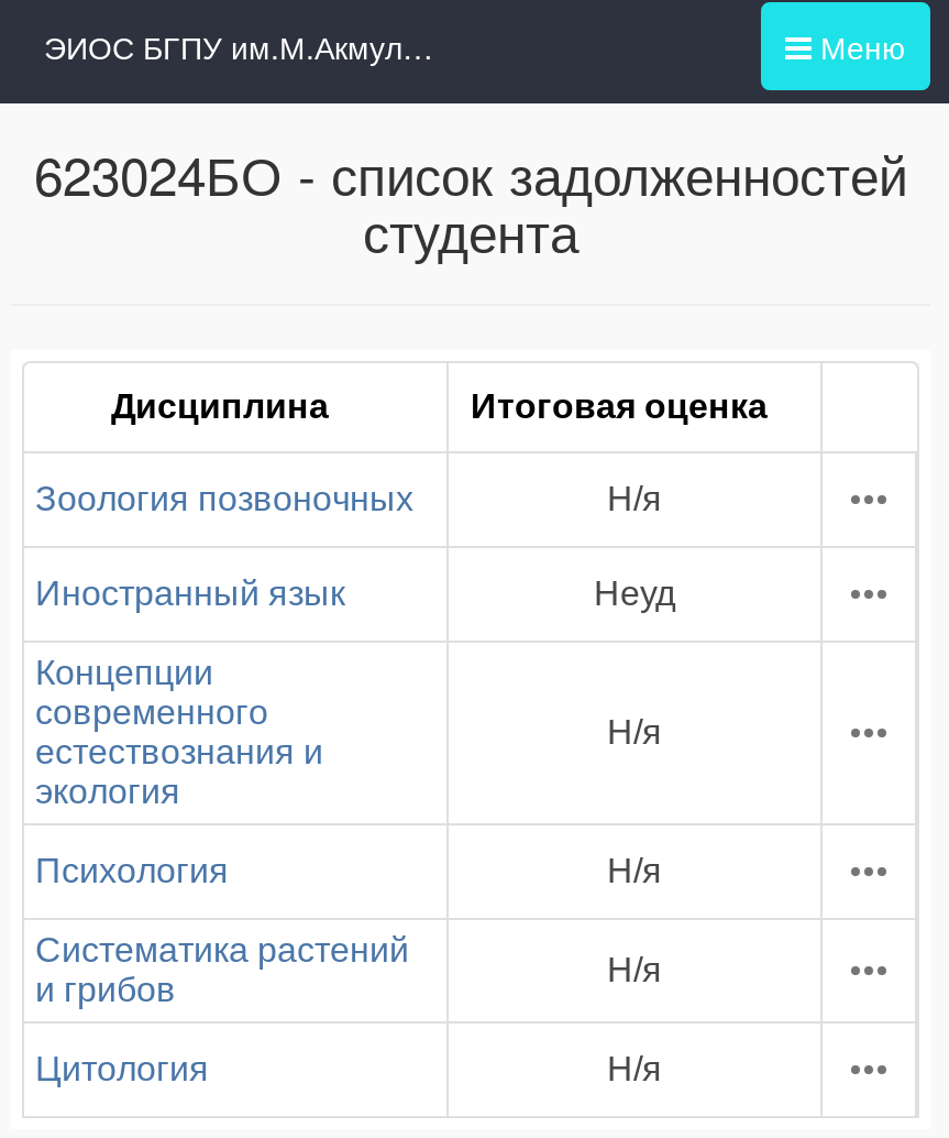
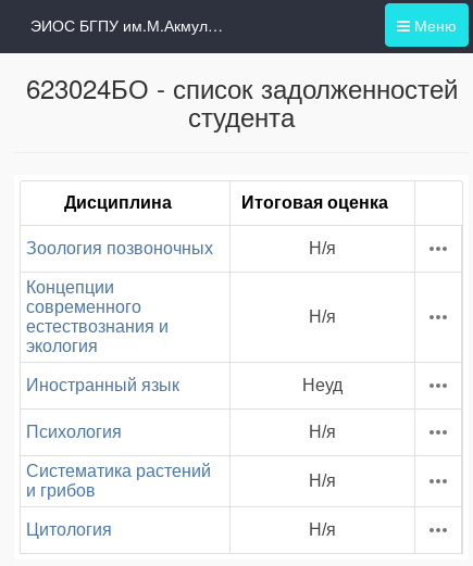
moved [35,575,675,612] -> [26,376,343,394]: Иностранный язык | Неуд
moved [35,654,662,770] -> [26,278,336,336]: Концепции | современного | естествознания и | Н/я

